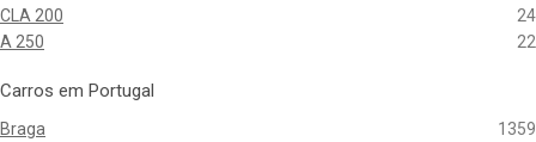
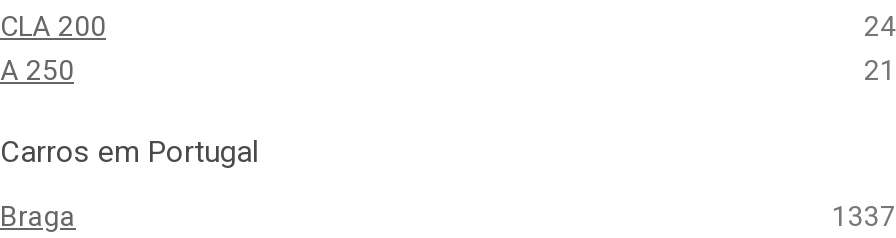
[517,32,536,51] 22 -> [864,54,896,86] 21
[498,119,536,138] 1359 -> [832,200,896,232] 1337

